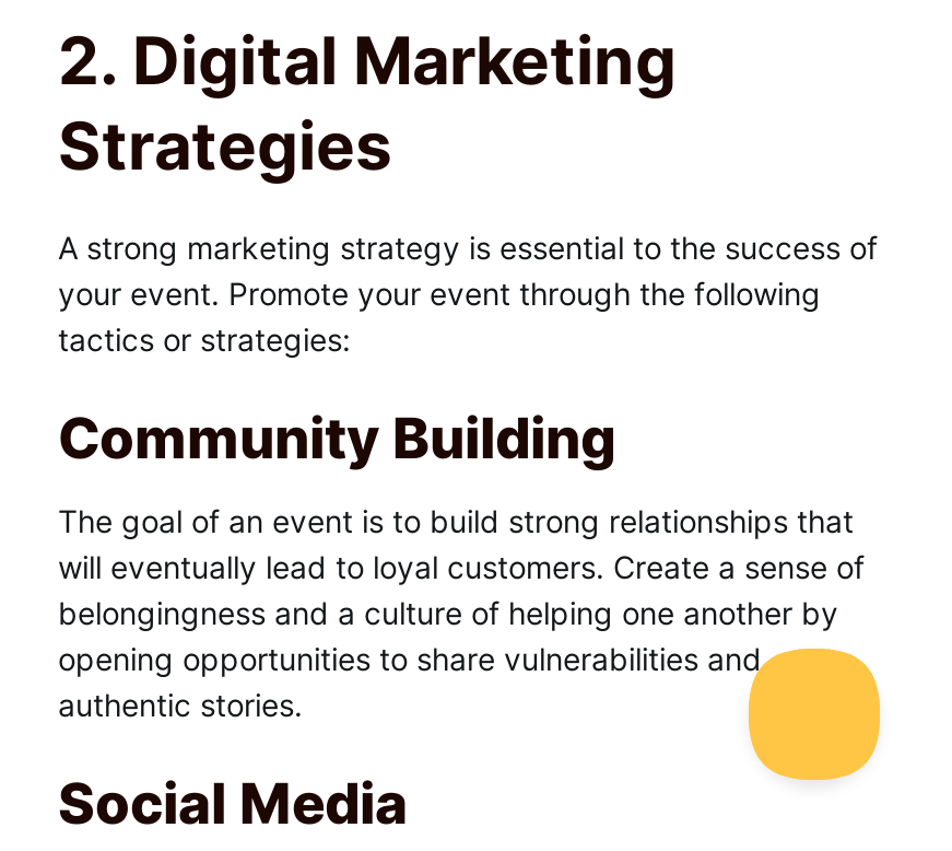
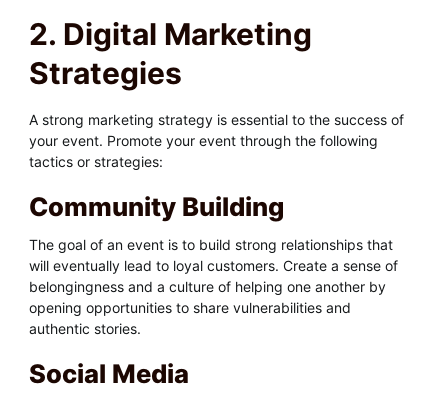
[747,646,882,782] [image] -> none

